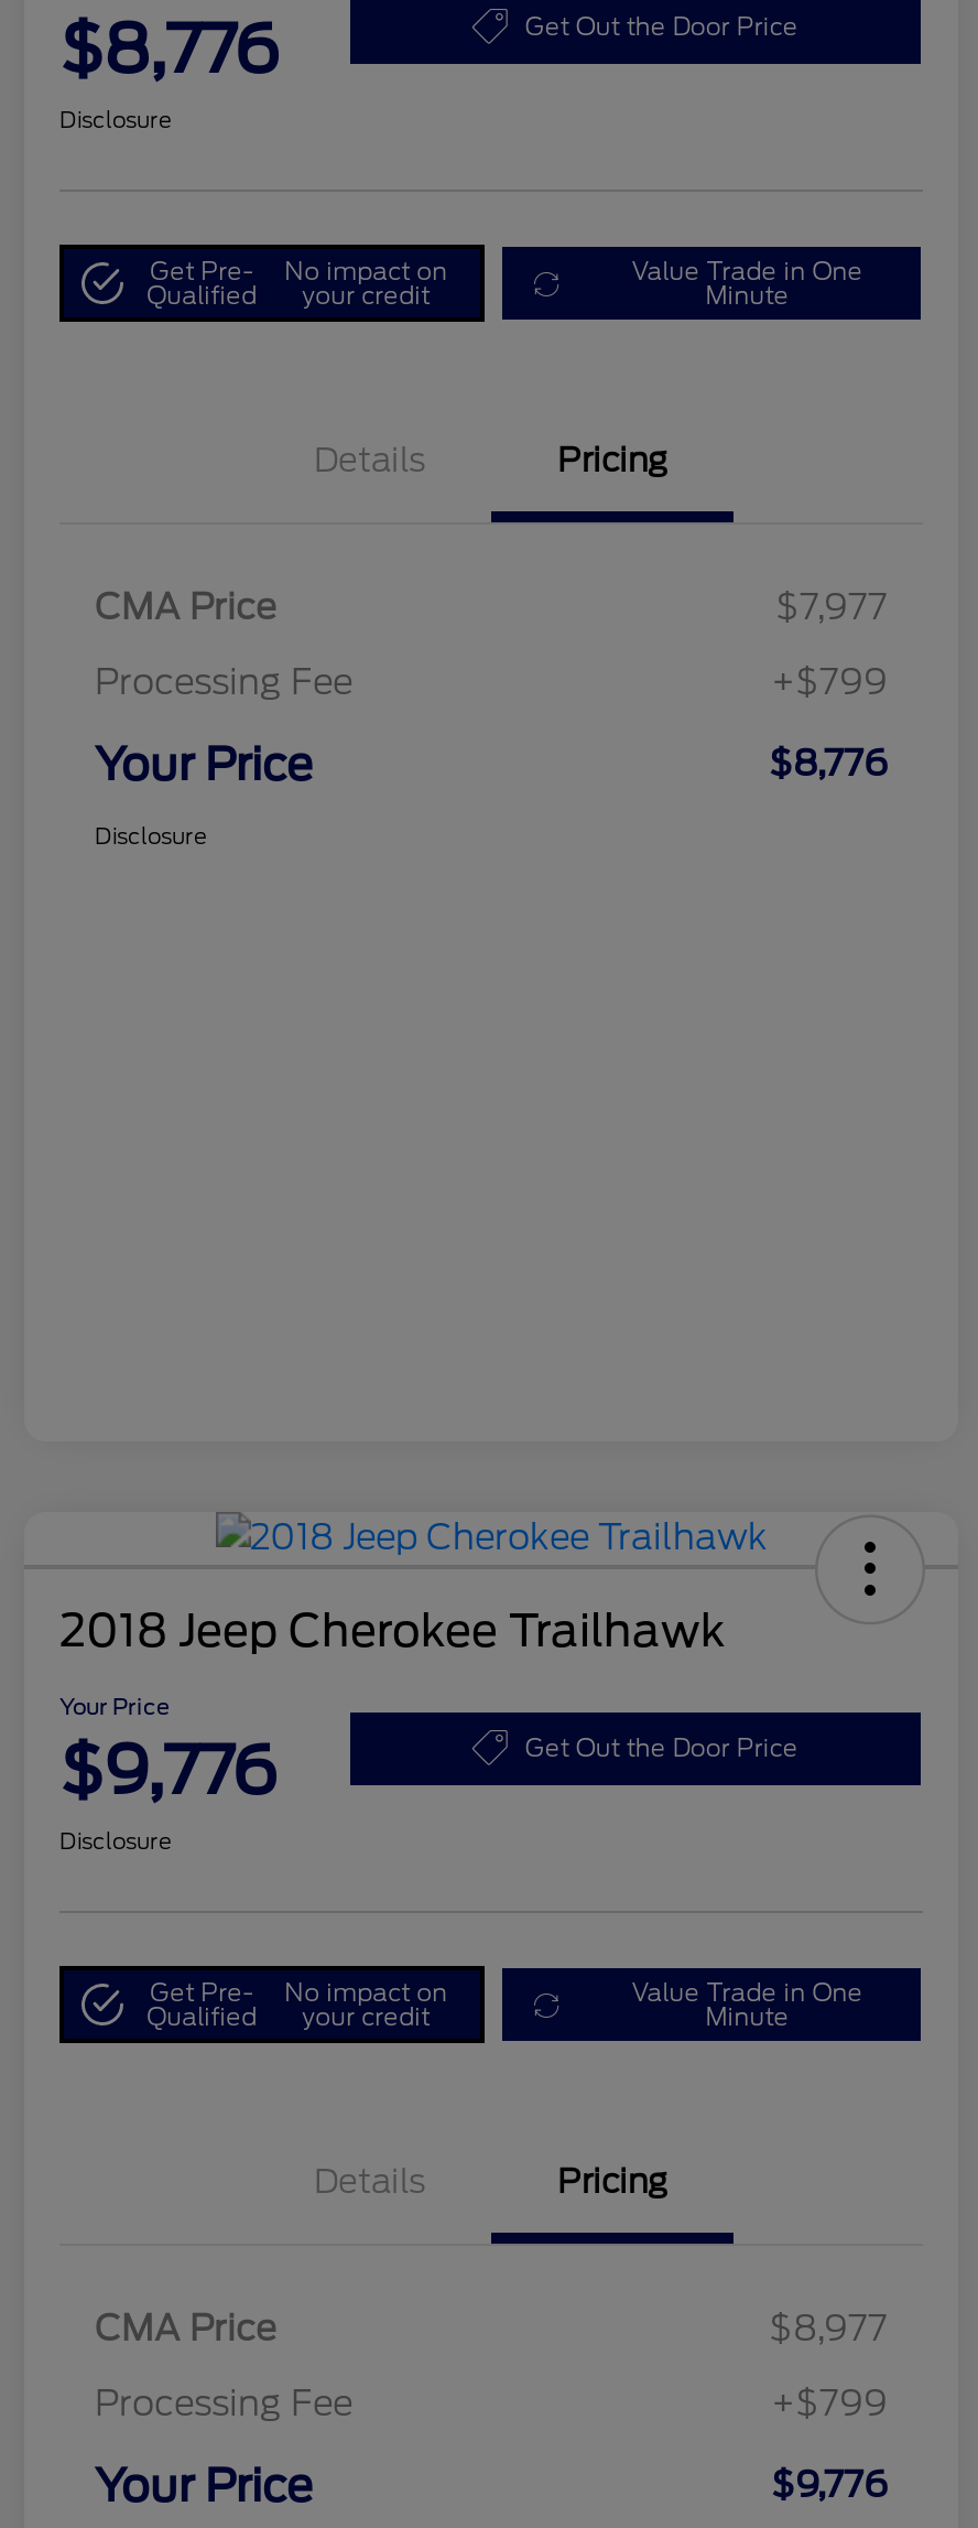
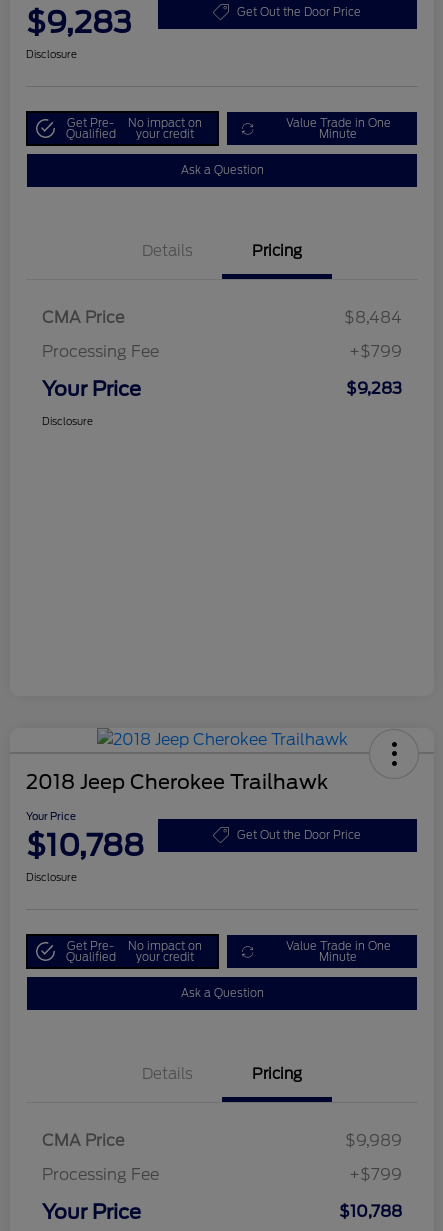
[59,9,280,89] $8,776 -> [26,4,132,40] $9,283
none -> [180,163,263,177] Ask a Question
[775,587,888,629] $7,977 -> [344,308,402,327] $8,484
[769,743,888,785] $8,776 -> [346,379,402,398] $9,283
[59,1731,278,1810] $9,776 -> [26,827,144,863] $10,788
none -> [180,986,263,1000] Ask a Question
[769,2308,888,2350] $8,977 -> [345,1131,402,1150] $9,989
[771,2465,888,2506] $9,776 -> [339,1202,402,1221] $10,788

